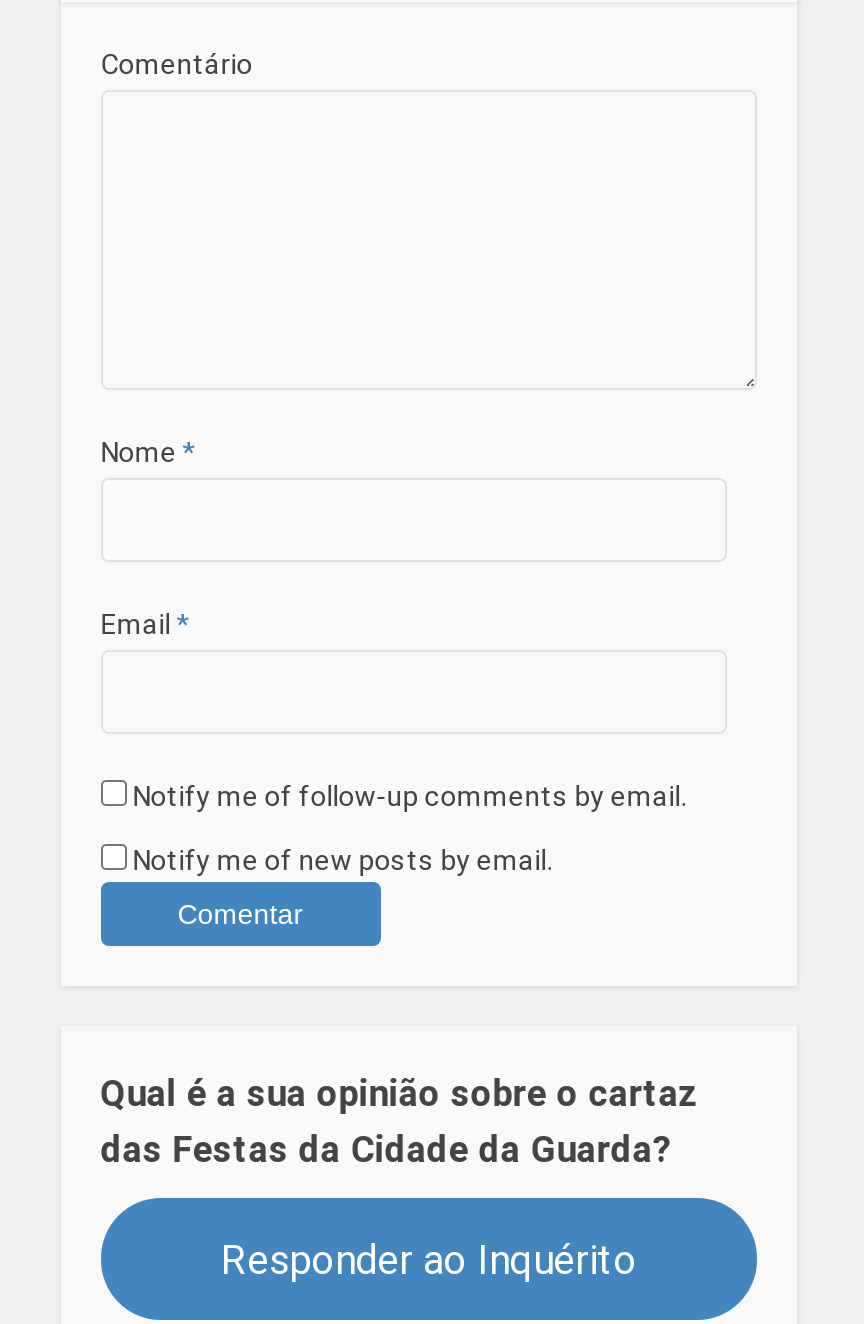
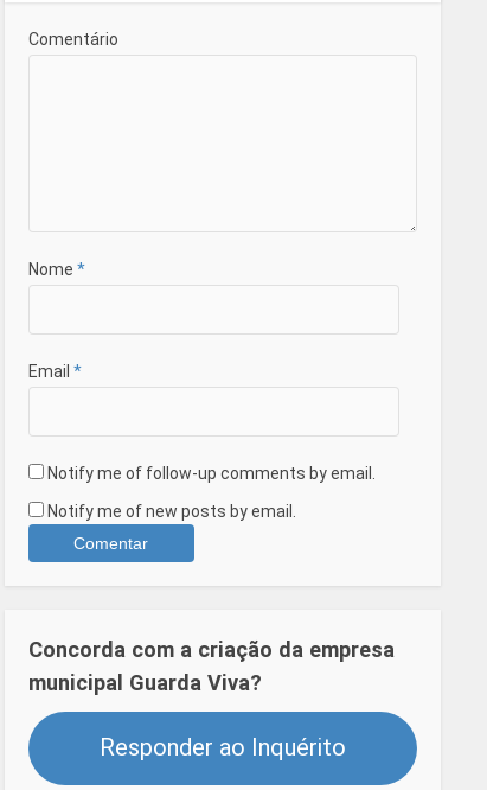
[100,1072,698,1170] Qual é a sua opinião sobre o cartaz | das Festas da Cidade da Guarda? -> [28,637,394,695] Concorda com a criação da empresa | municipal Guarda Viva?

